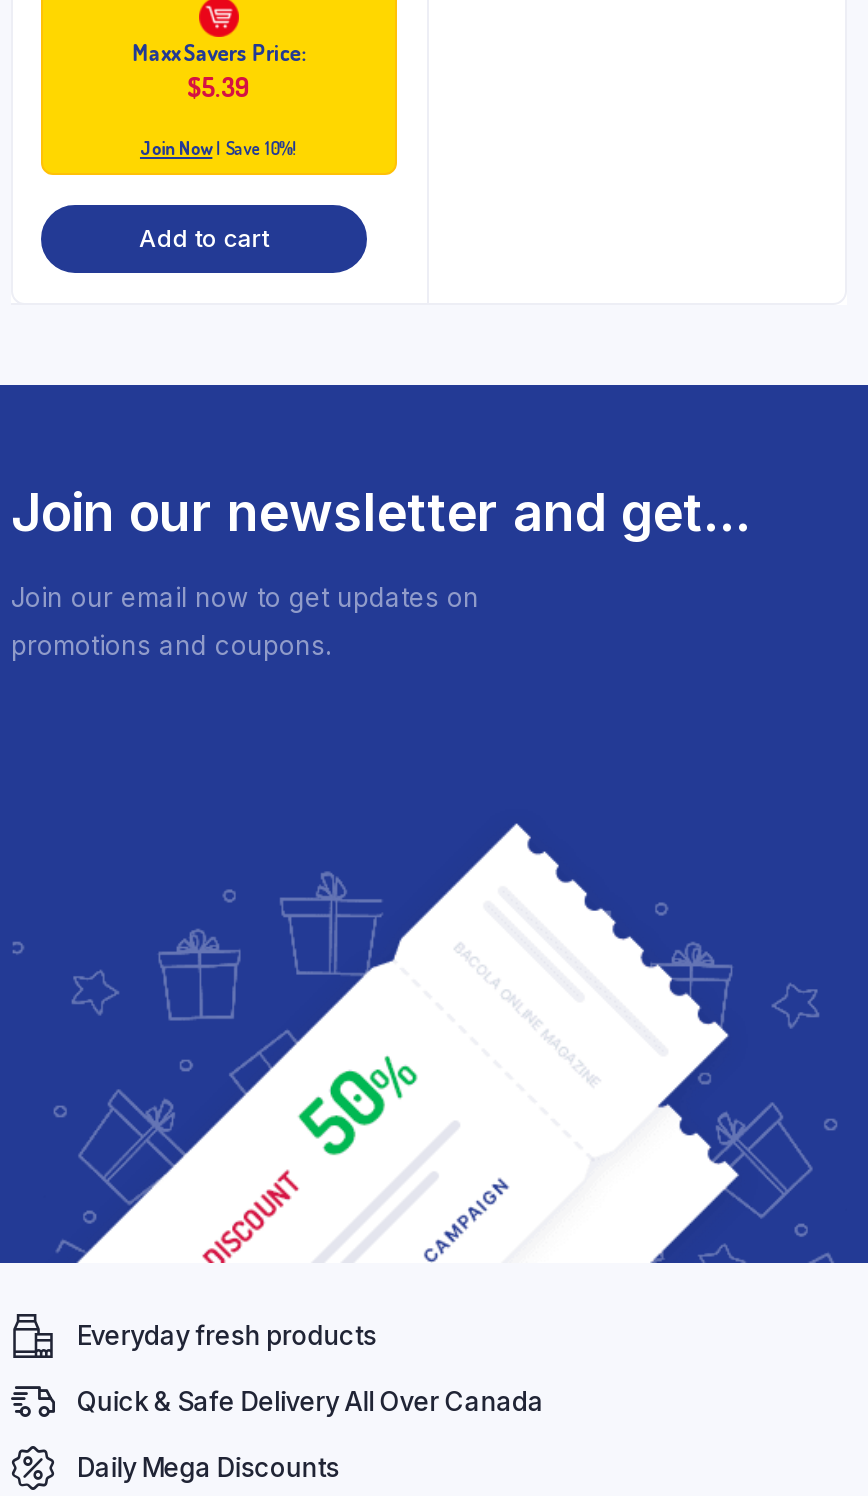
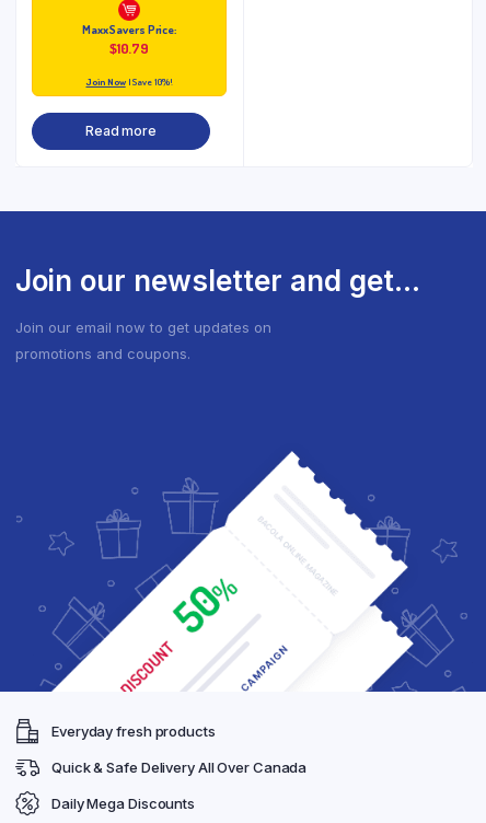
[187,72,251,104] $5.39 -> [109,39,149,57] $10.79
[139,224,269,254] Add to cart -> [85,122,157,139] Read more

